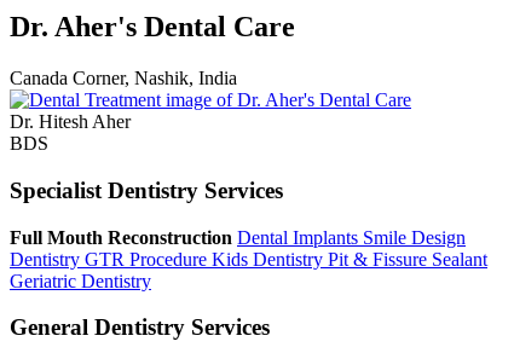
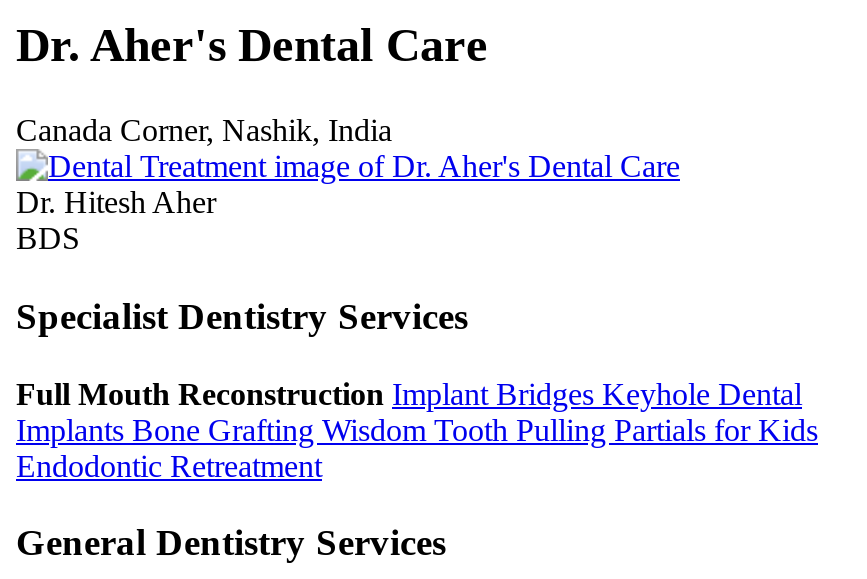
[10,227,487,291] Full Mouth Reconstruction Dental Implants Smile Design | Dentistry GTR Procedure Kids Dentistry Pit & Fissure Sealant | Geriatric Dentistry -> [16,376,818,482] Full Mouth Reconstruction Implant Bridges Keyhole Dental | Implants Bone Grafting Wisdom Tooth Pulling Partials for Kids | Endodontic Retreatment

